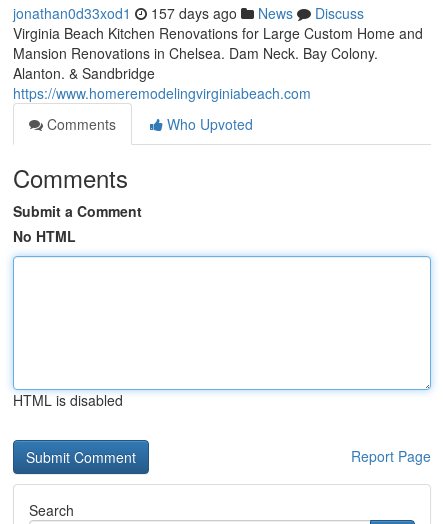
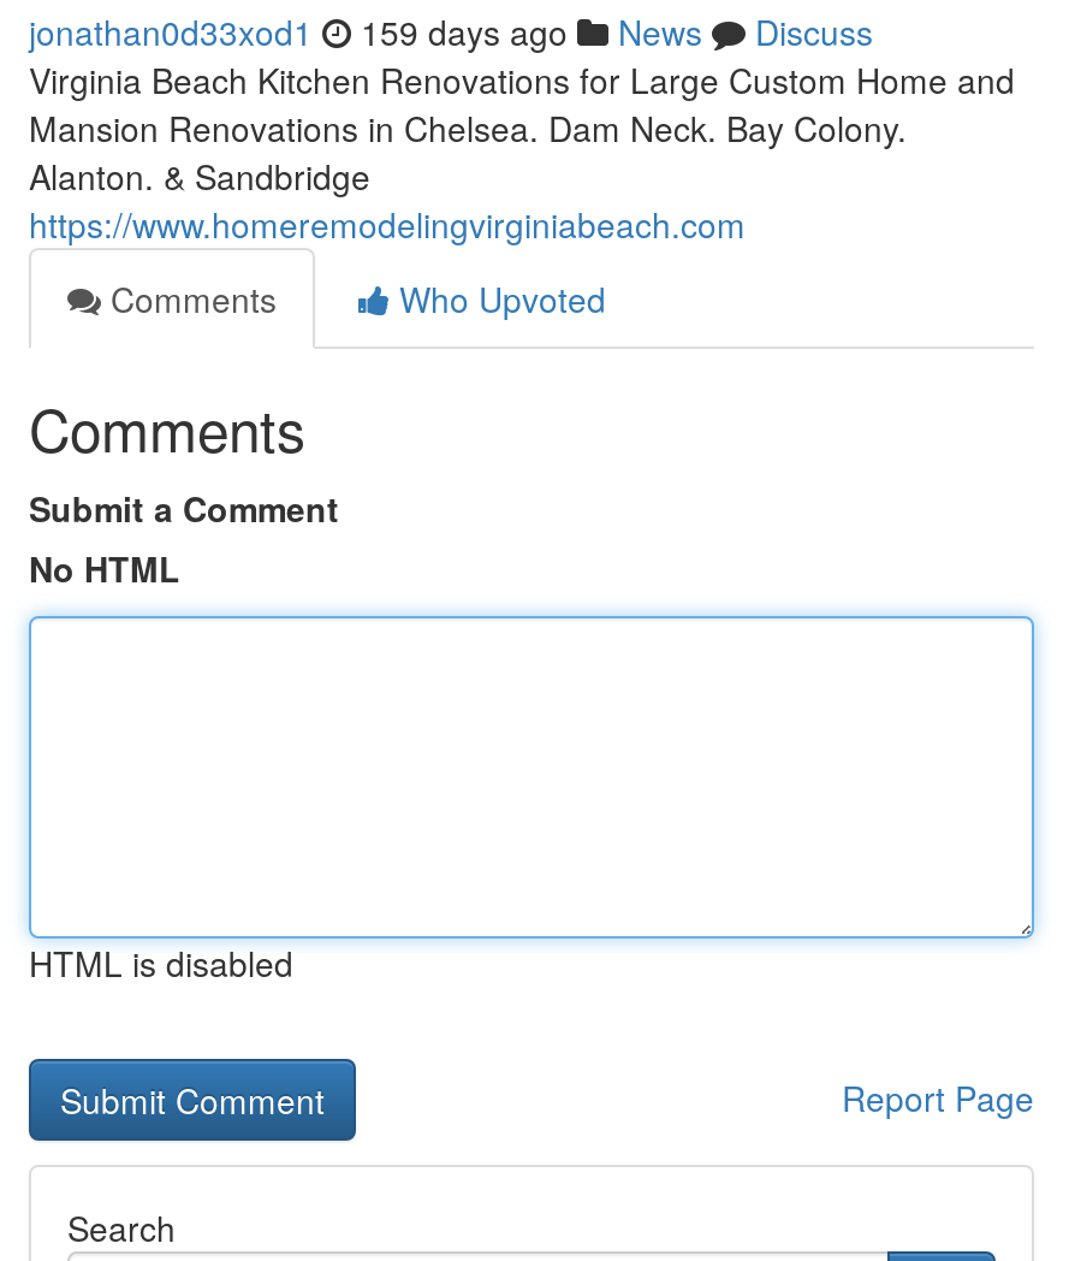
[13,3,364,23] jonathan0d33xod1 157 days ago News Discuss -> [29,7,873,55] jonathan0d33xod1 159 days ago News Discuss

